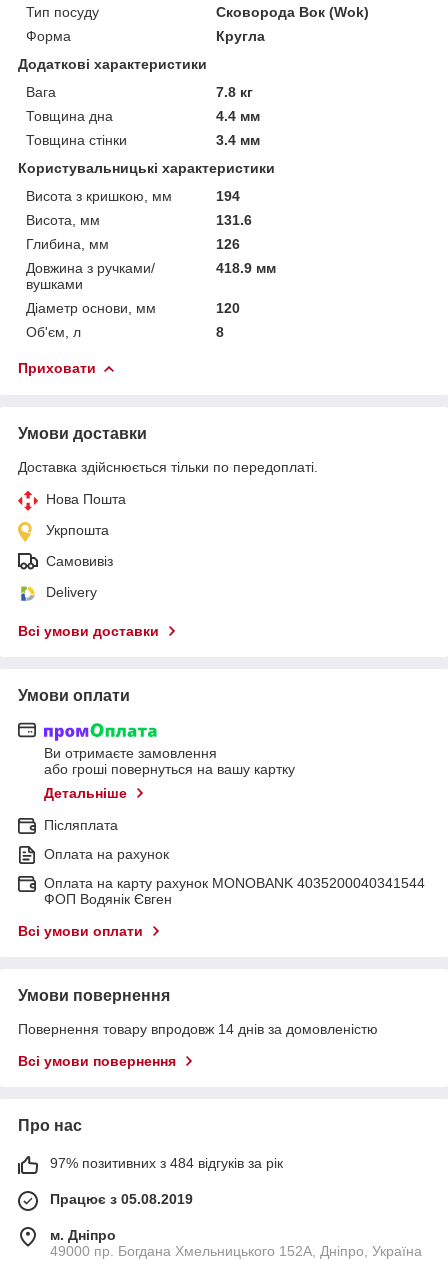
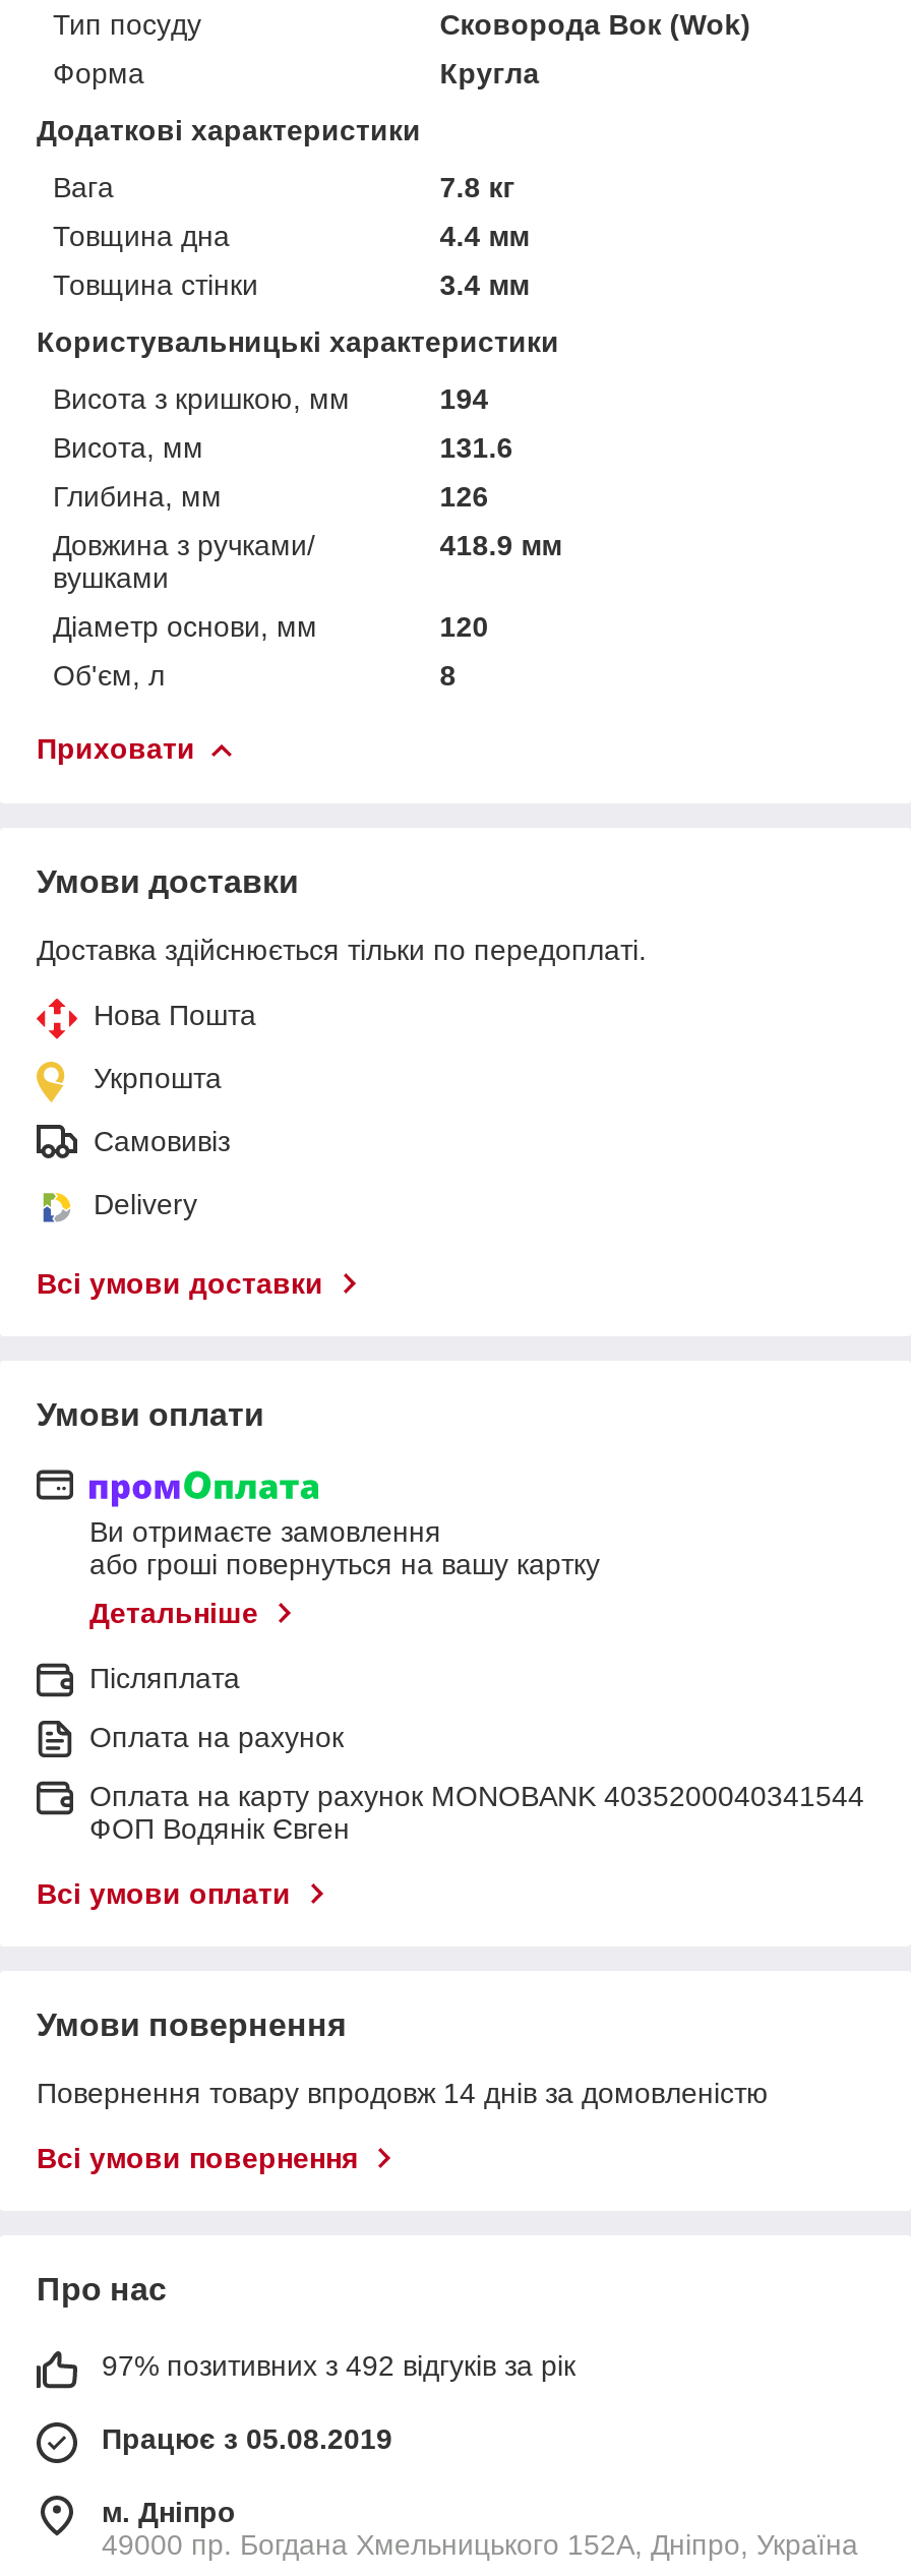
[50,1155,283,1171] 97% позитивних з 484 відгуків за рік -> [102,2350,575,2382] 97% позитивних з 492 відгуків за рік

